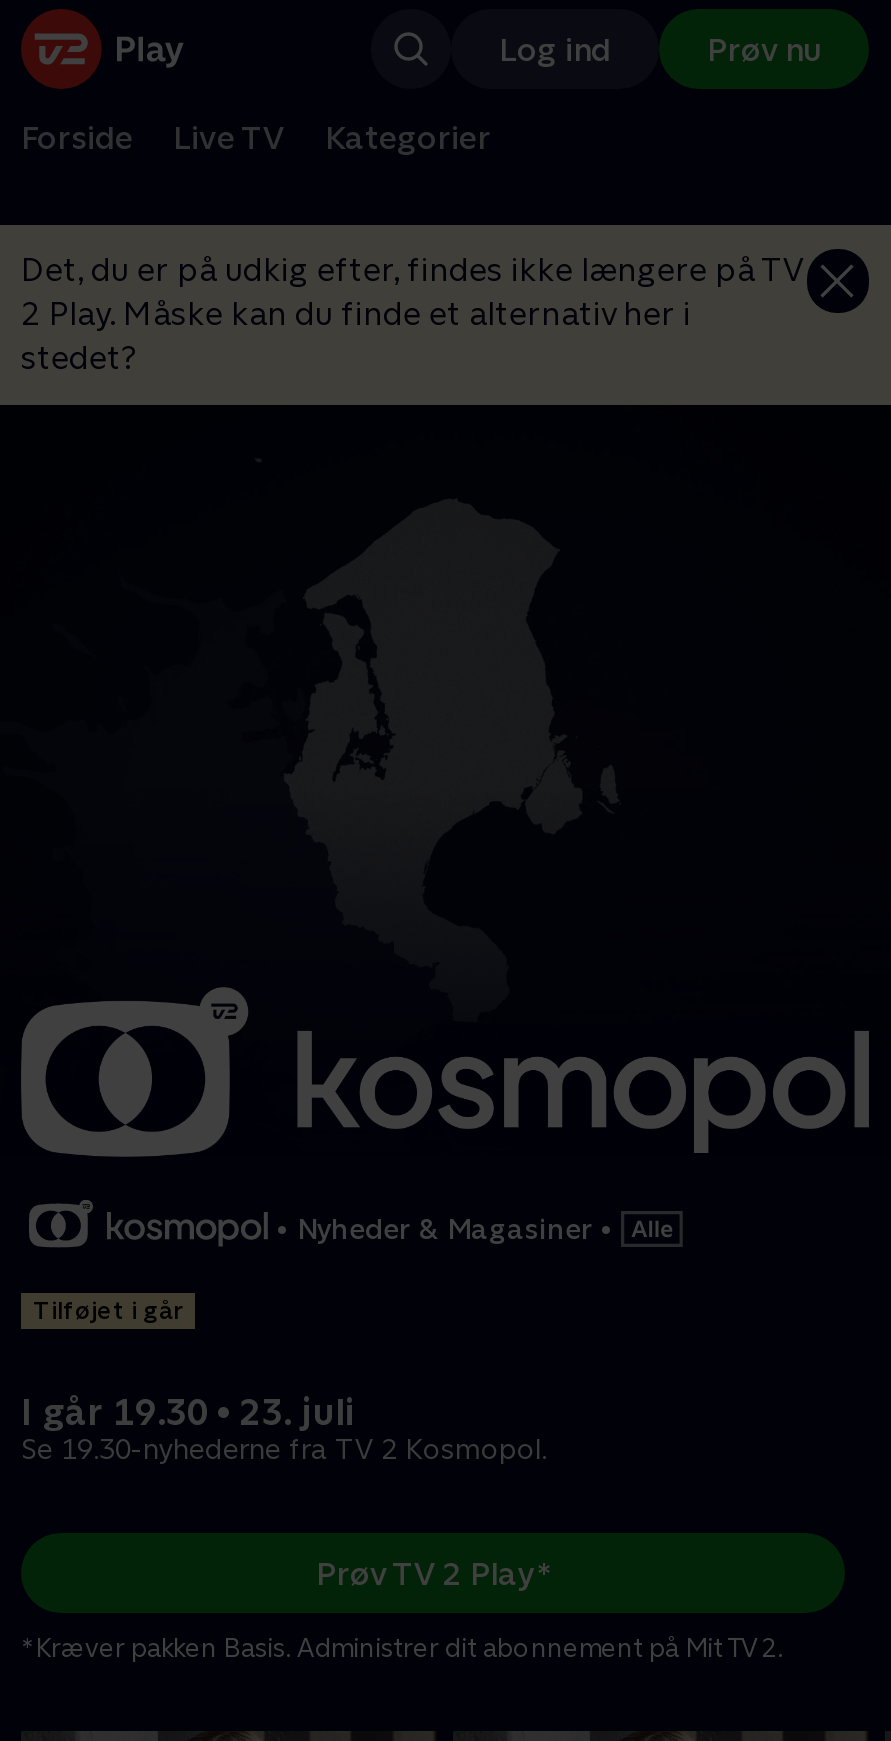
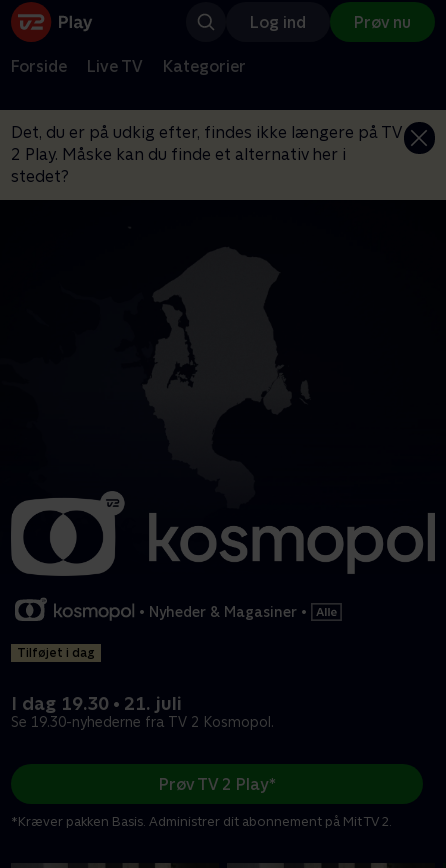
[33,1298,183,1326] Tilføjet i går -> [17,646,95,660] Tilføjet i dag
[21,1392,355,1434] I går 19.30 • 23. juli -> [11,693,182,714] I dag 19.30 • 21. juli

